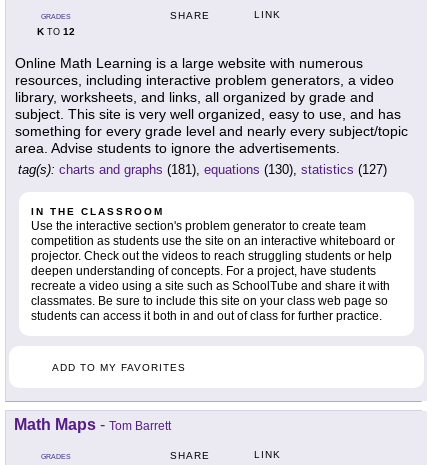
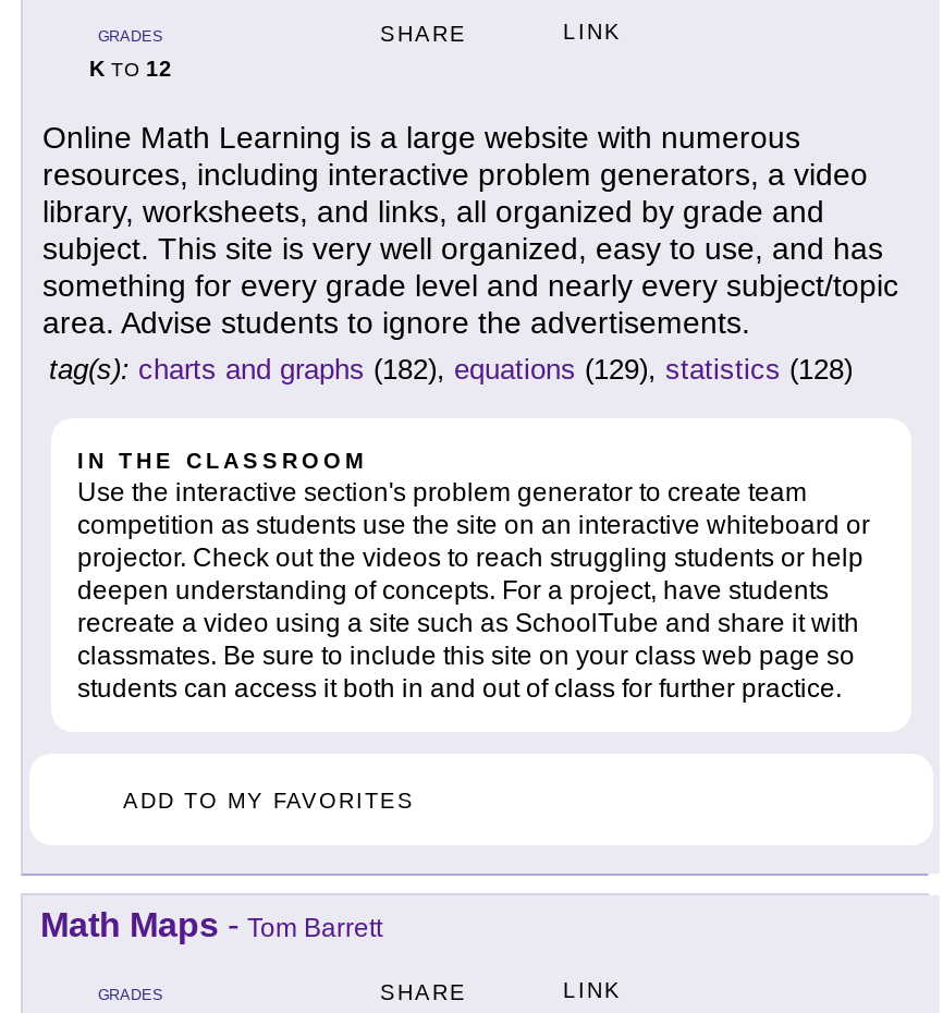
[18,162,387,177] tag(s): charts and graphs (181), equations (130), statistics (127) -> [49,354,853,386] tag(s): charts and graphs (182), equations (129), statistics (128)

